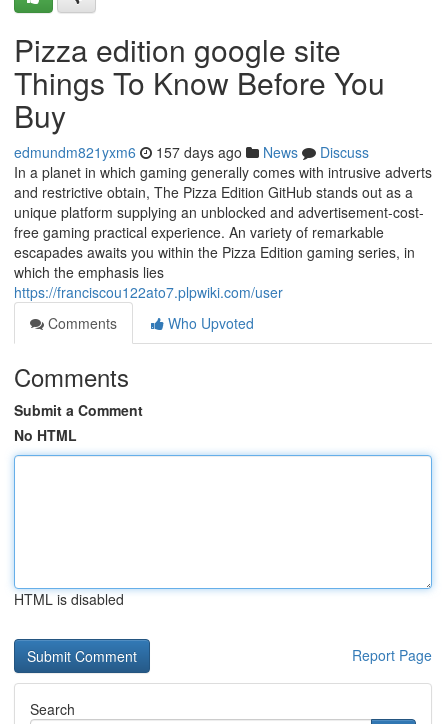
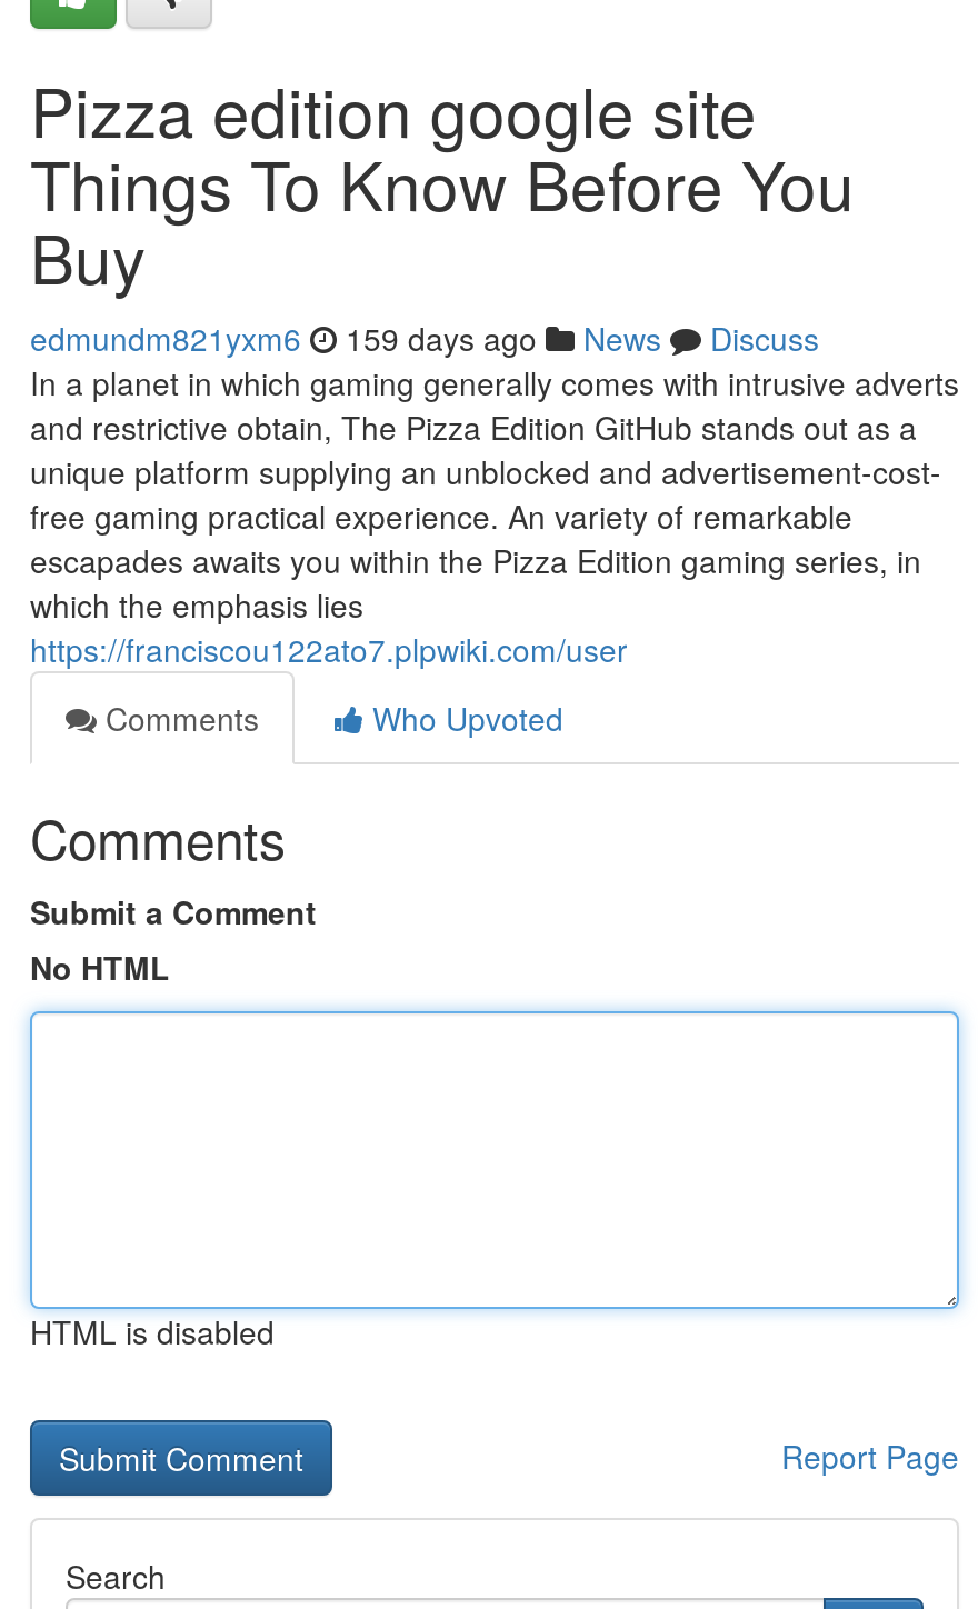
[14,142,369,162] edmundm821yxm6 157 days ago News Discuss -> [30,316,819,360] edmundm821yxm6 159 days ago News Discuss

